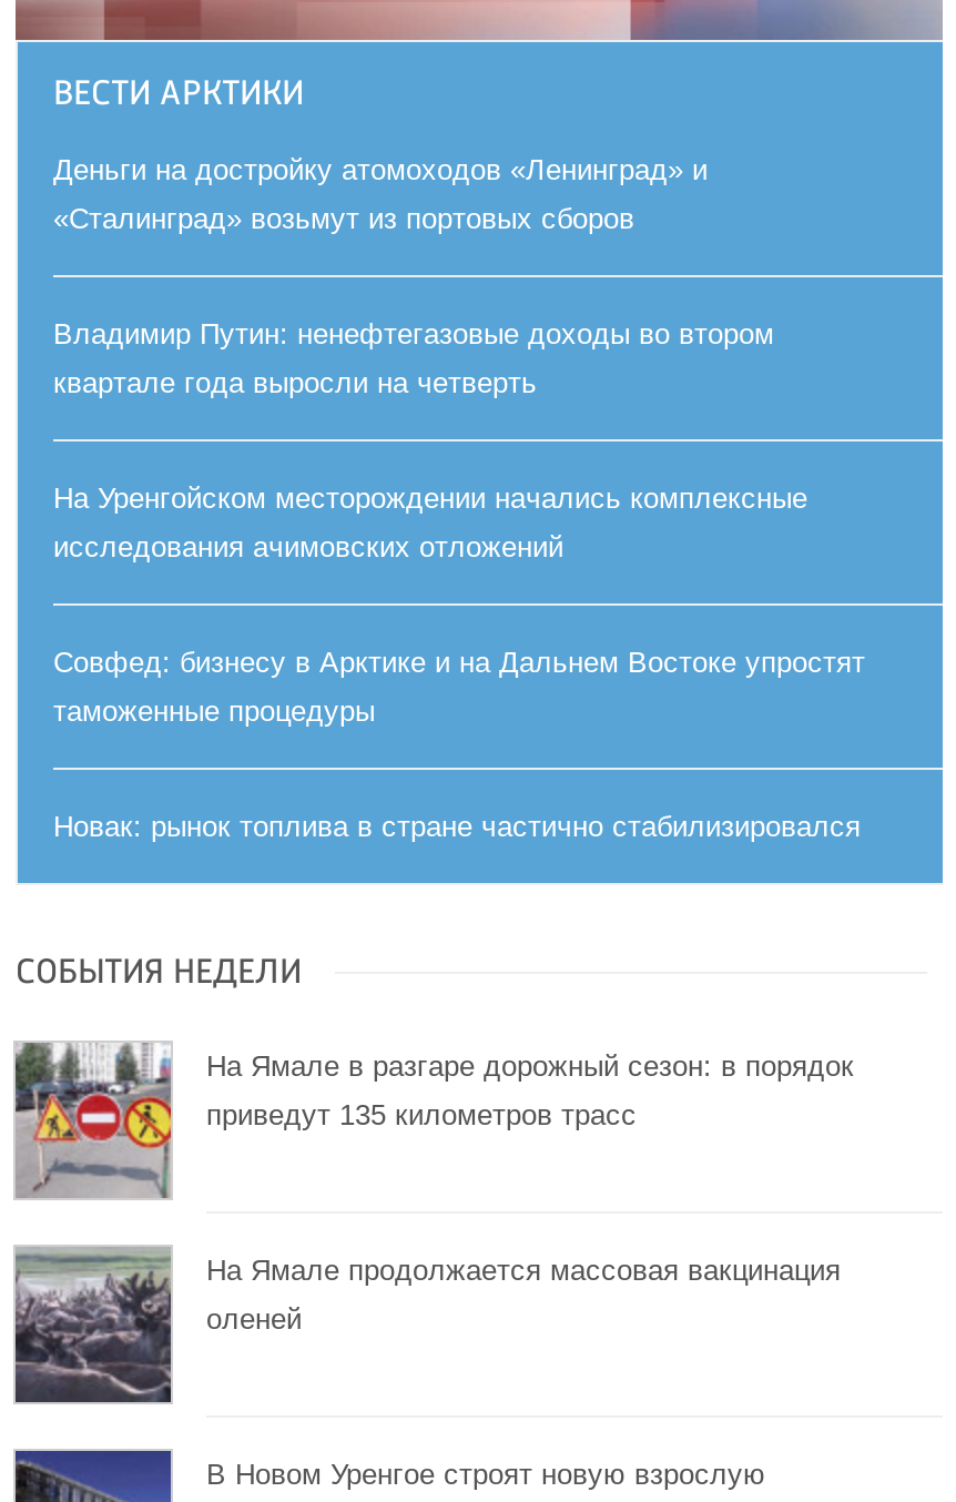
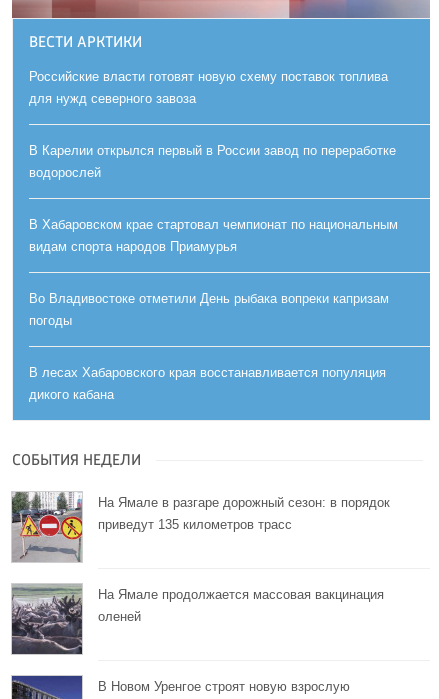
[53,154,865,844] Деньги на достройку атомоходов «Ленинград» и | «Сталинград» возьмут из портовых сборов | Владимир Путин: ненефтегазовые доходы во втором | квартале года выросли на четверть | На Уренгойском месторождении начались комплексные | исследования ачимовских отложений | Совфед: бизнесу в Арктике и на Дальнем Востоке упростят | таможенные процедуры | Новак: рынок топлива в стране частично стабилизировался -> [29,69,398,402] Российские власти готовят новую схему поставок топлива | для нужд северного завоза | В Карелии открылся первый в России завод по переработке | водорослей | В Хабаровском крае стартовал чемпионат по национальным | видам спорта народов Приамурья | Во Владивостоке отметили День рыбака вопреки капризам | погоды | В лесах Хабаровского края восстанавливается популяция | дикого кабана

